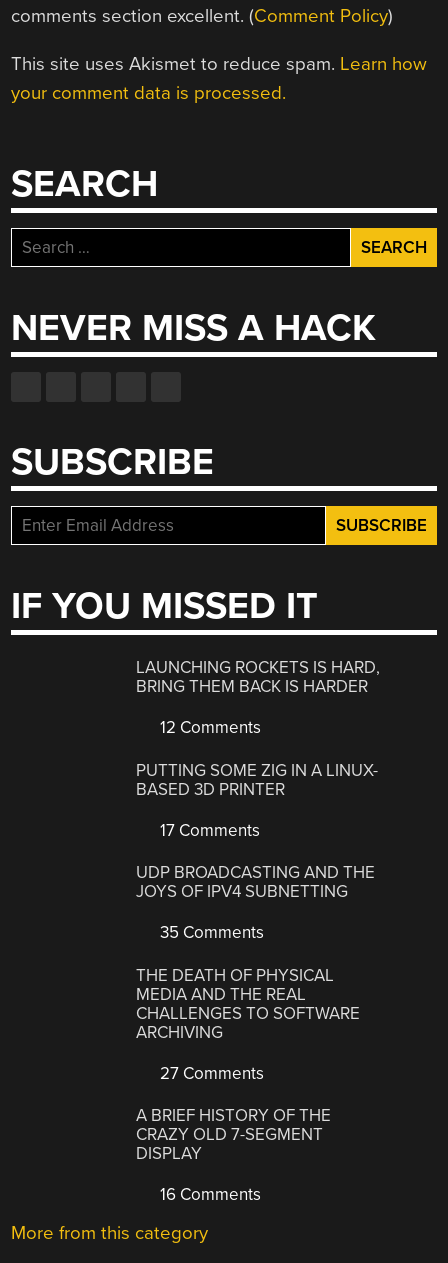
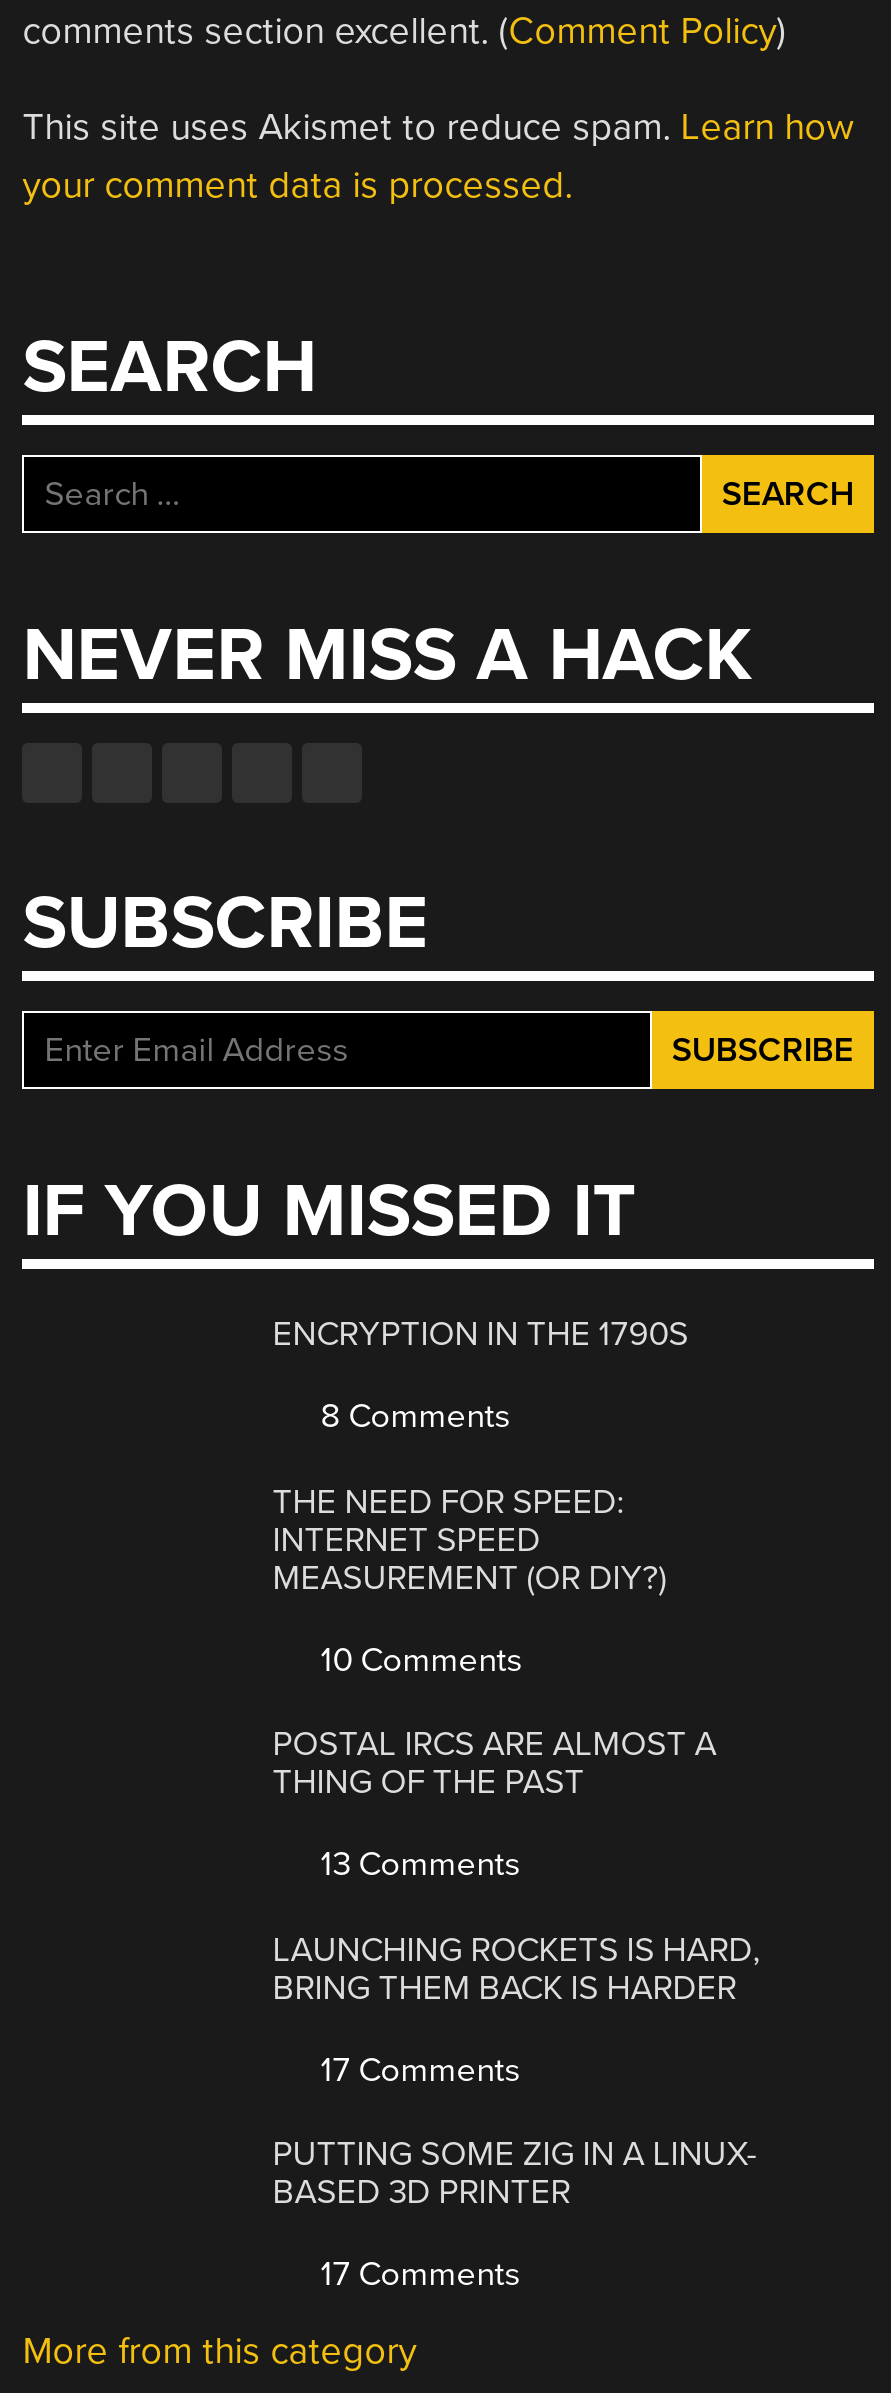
none -> [272,1313,716,1885] ENCRYPTION IN THE 1790S | 8 Comments | THE NEED FOR SPEED: | INTERNET SPEED | MEASUREMENT (OR DIY?) | 10 Comments | POSTAL IRCS ARE ALMOST A | THING OF THE PAST | 13 Comments
moved [136,657,380,697] -> [272,1928,760,2008]: LAUNCHING ROCKETS IS HARD, | BRING THEM BACK IS HARDER
[156,717,261,738] 12 Comments -> [312,2048,520,2090] 17 Comments
moved [136,760,378,841] -> [272,2133,756,2295]: PUTTING SOME ZIG IN A LINUX- | BASED 3D PRINTER | 17 Comments
[136,862,375,1205] UDP BROADCASTING AND THE | JOYS OF IPV4 SUBNETTING | 35 Comments | THE DEATH OF PHYSICAL | MEDIA AND THE REAL | CHALLENGES TO SOFTWARE | ARCHIVING | 27 Comments | A BRIEF HISTORY OF THE | CRAZY OLD 7-SEGMENT | DISPLAY | 16 Comments -> none

